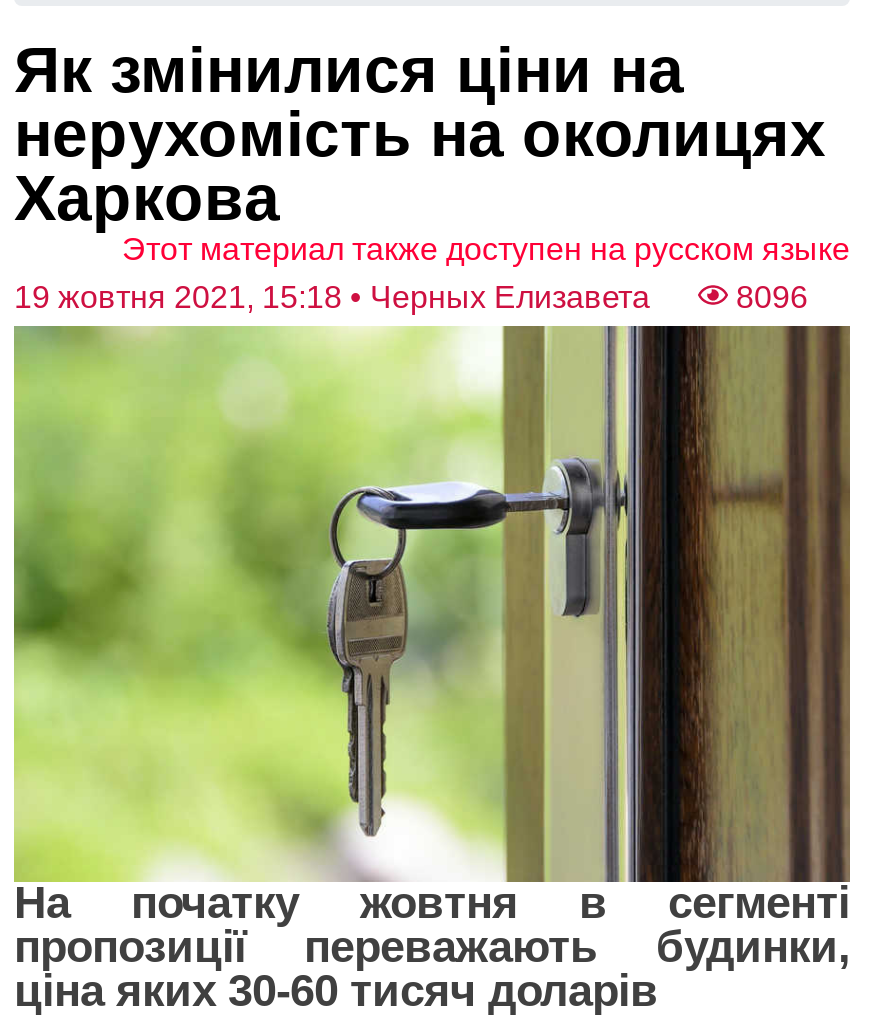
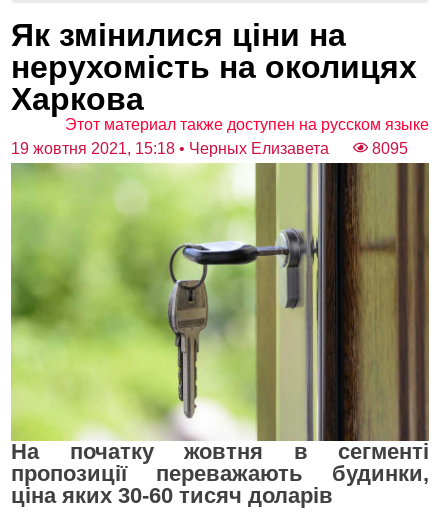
[728,279,808,313] 8096 -> [368,139,408,156] 8095

